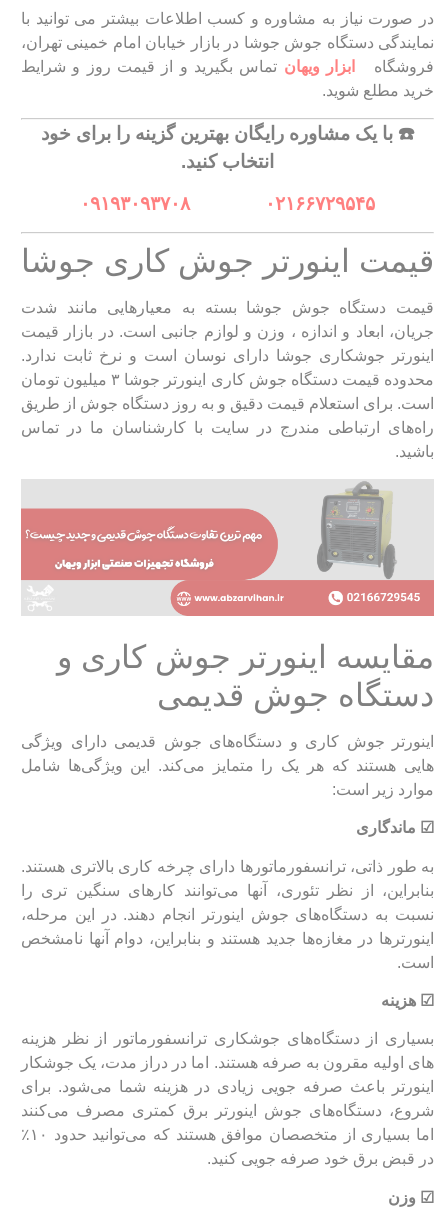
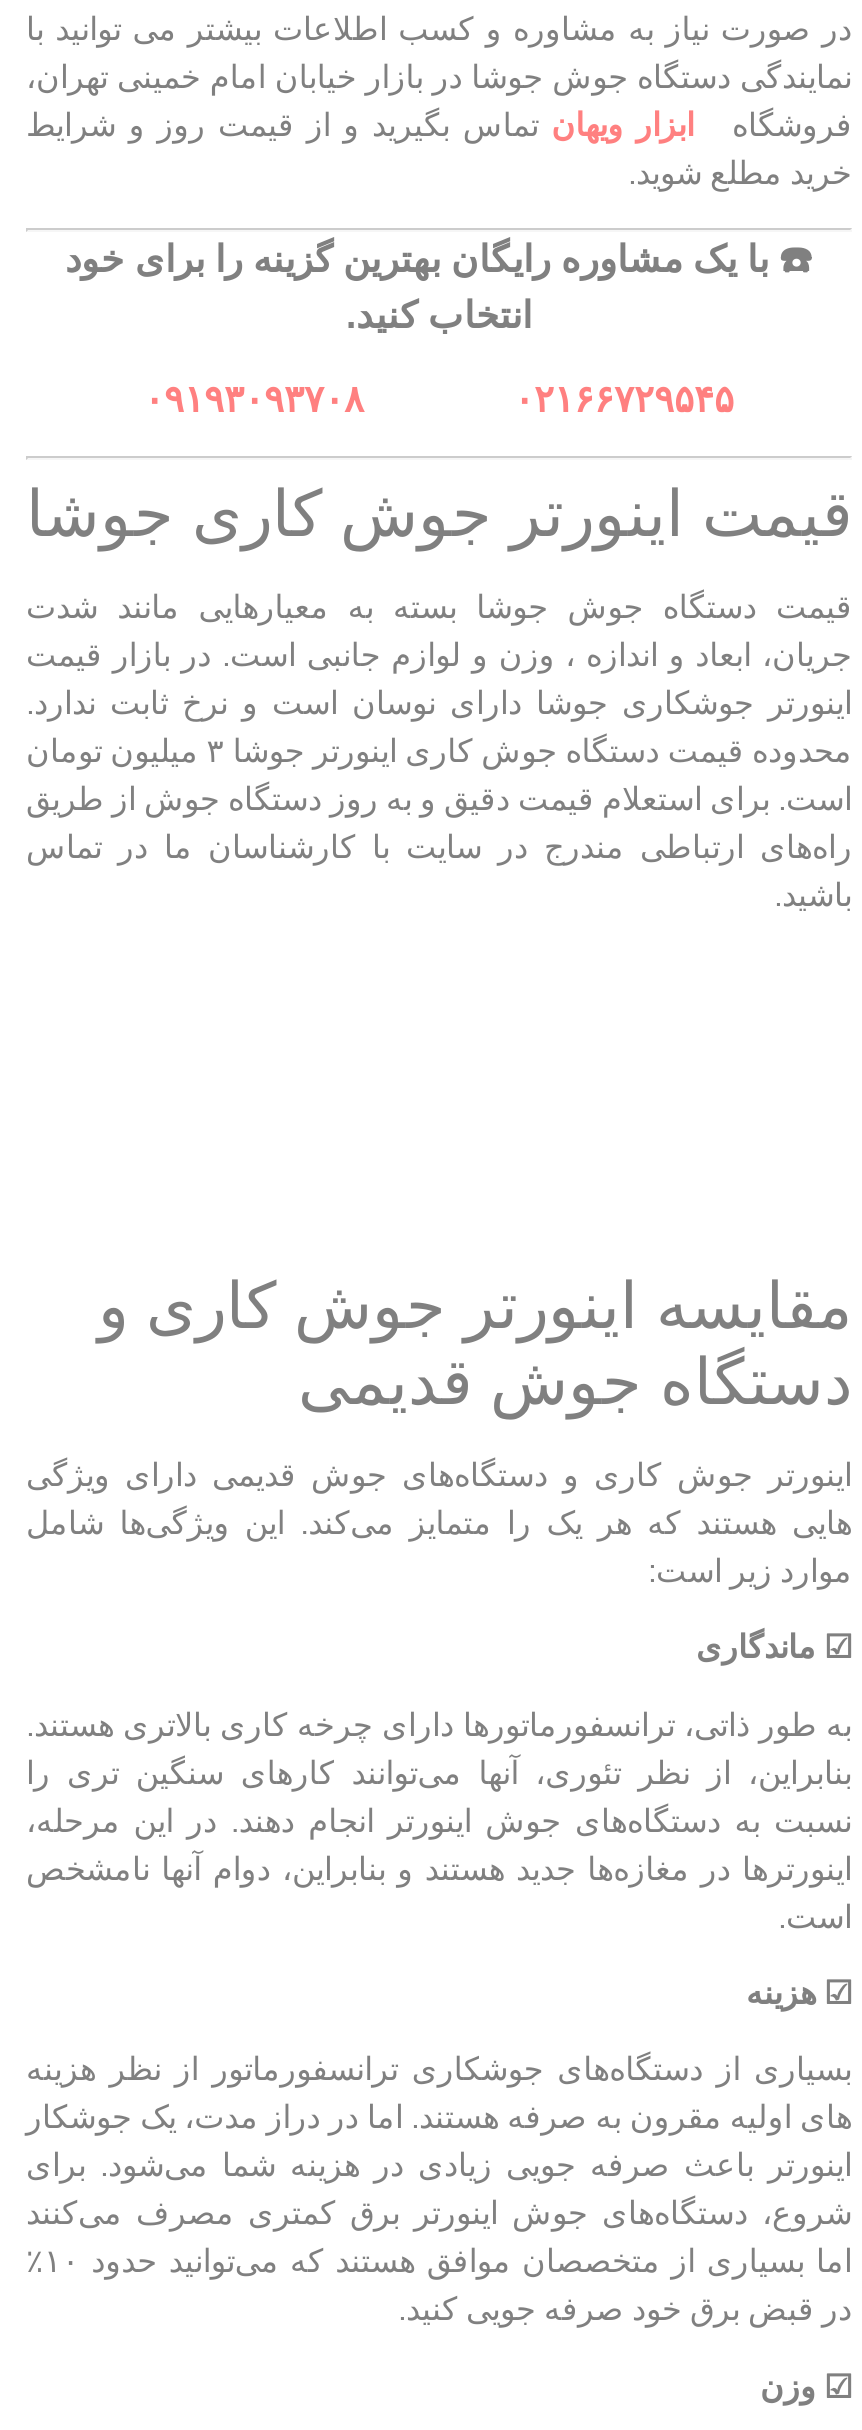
[20,479,435,617] [image] -> none

